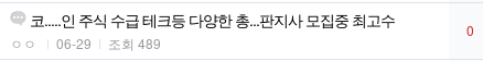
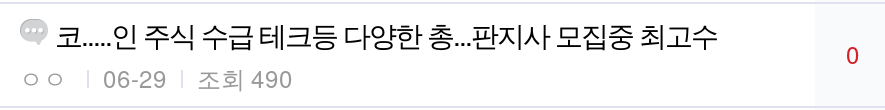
[108,34,161,53] 조회 489 -> [197,60,293,94] 조회 490

